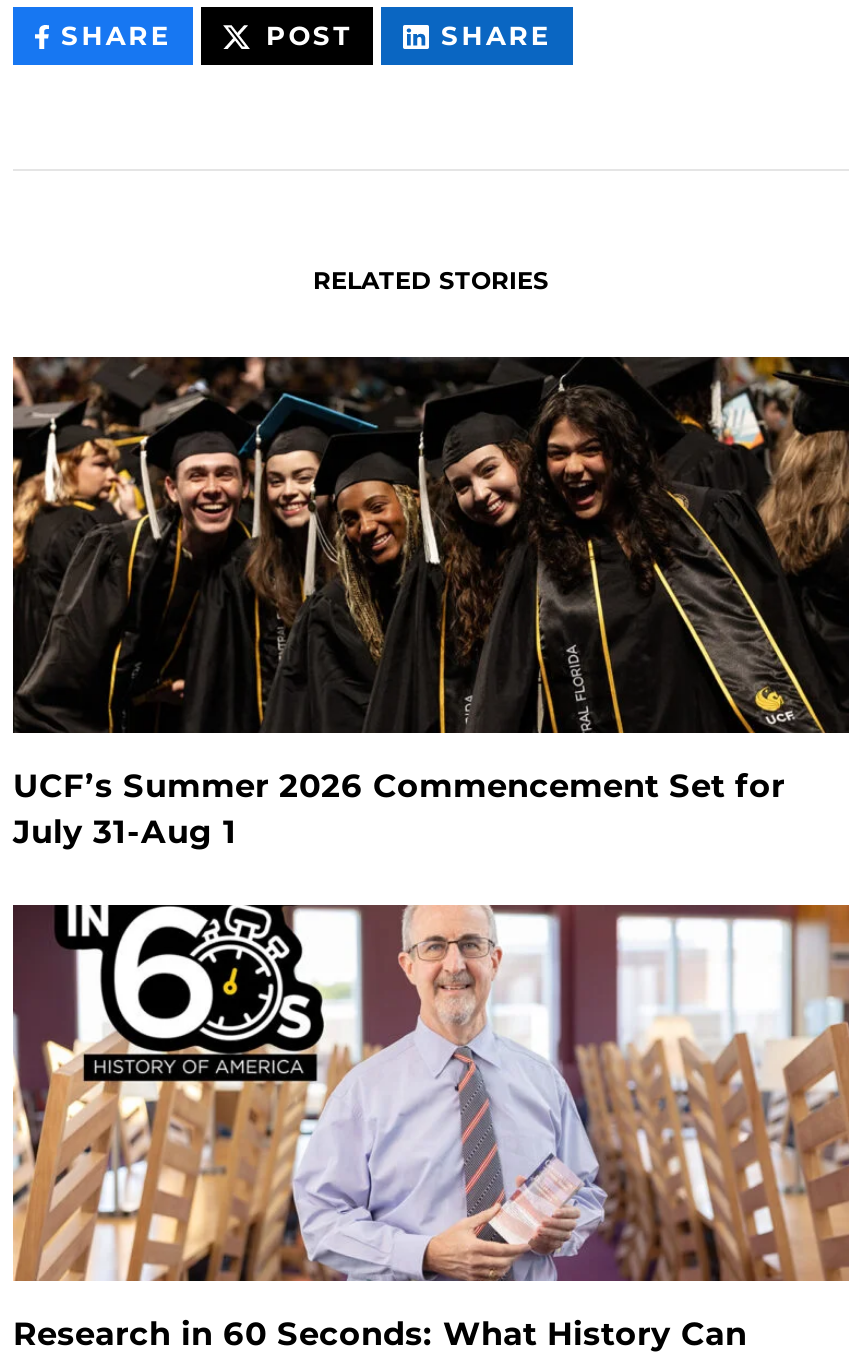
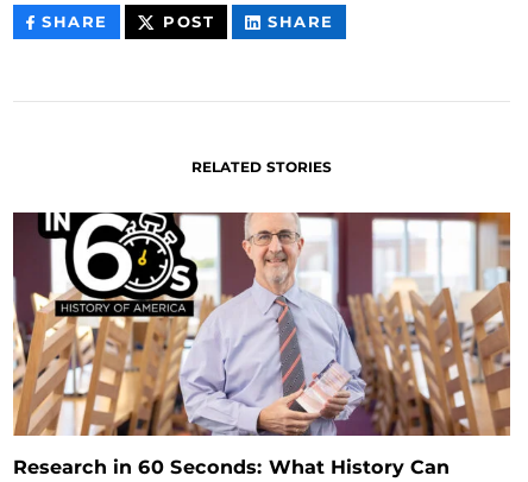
[11,355,851,852] [image] | UCF’s Summer 2026 Commencement Set for | July 31-Aug 1 -> none

